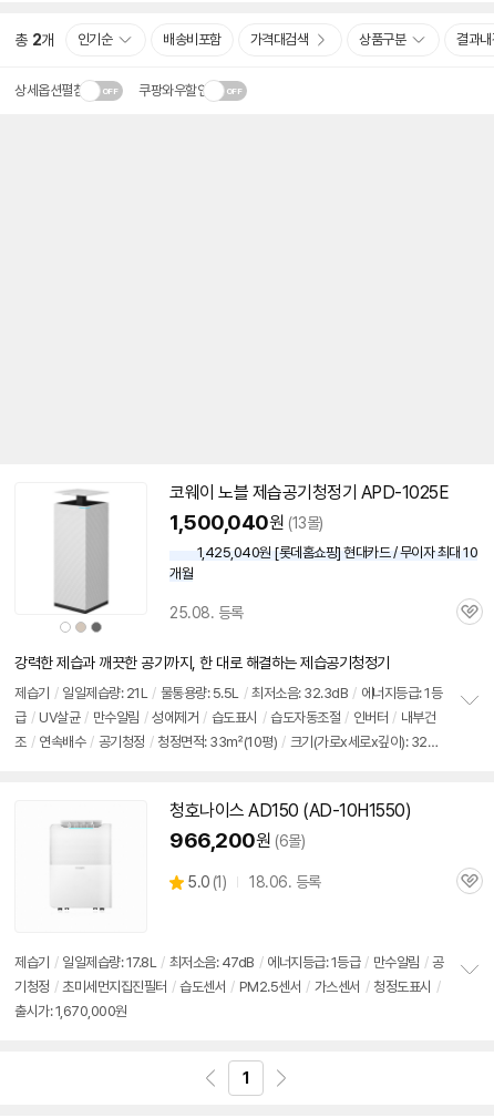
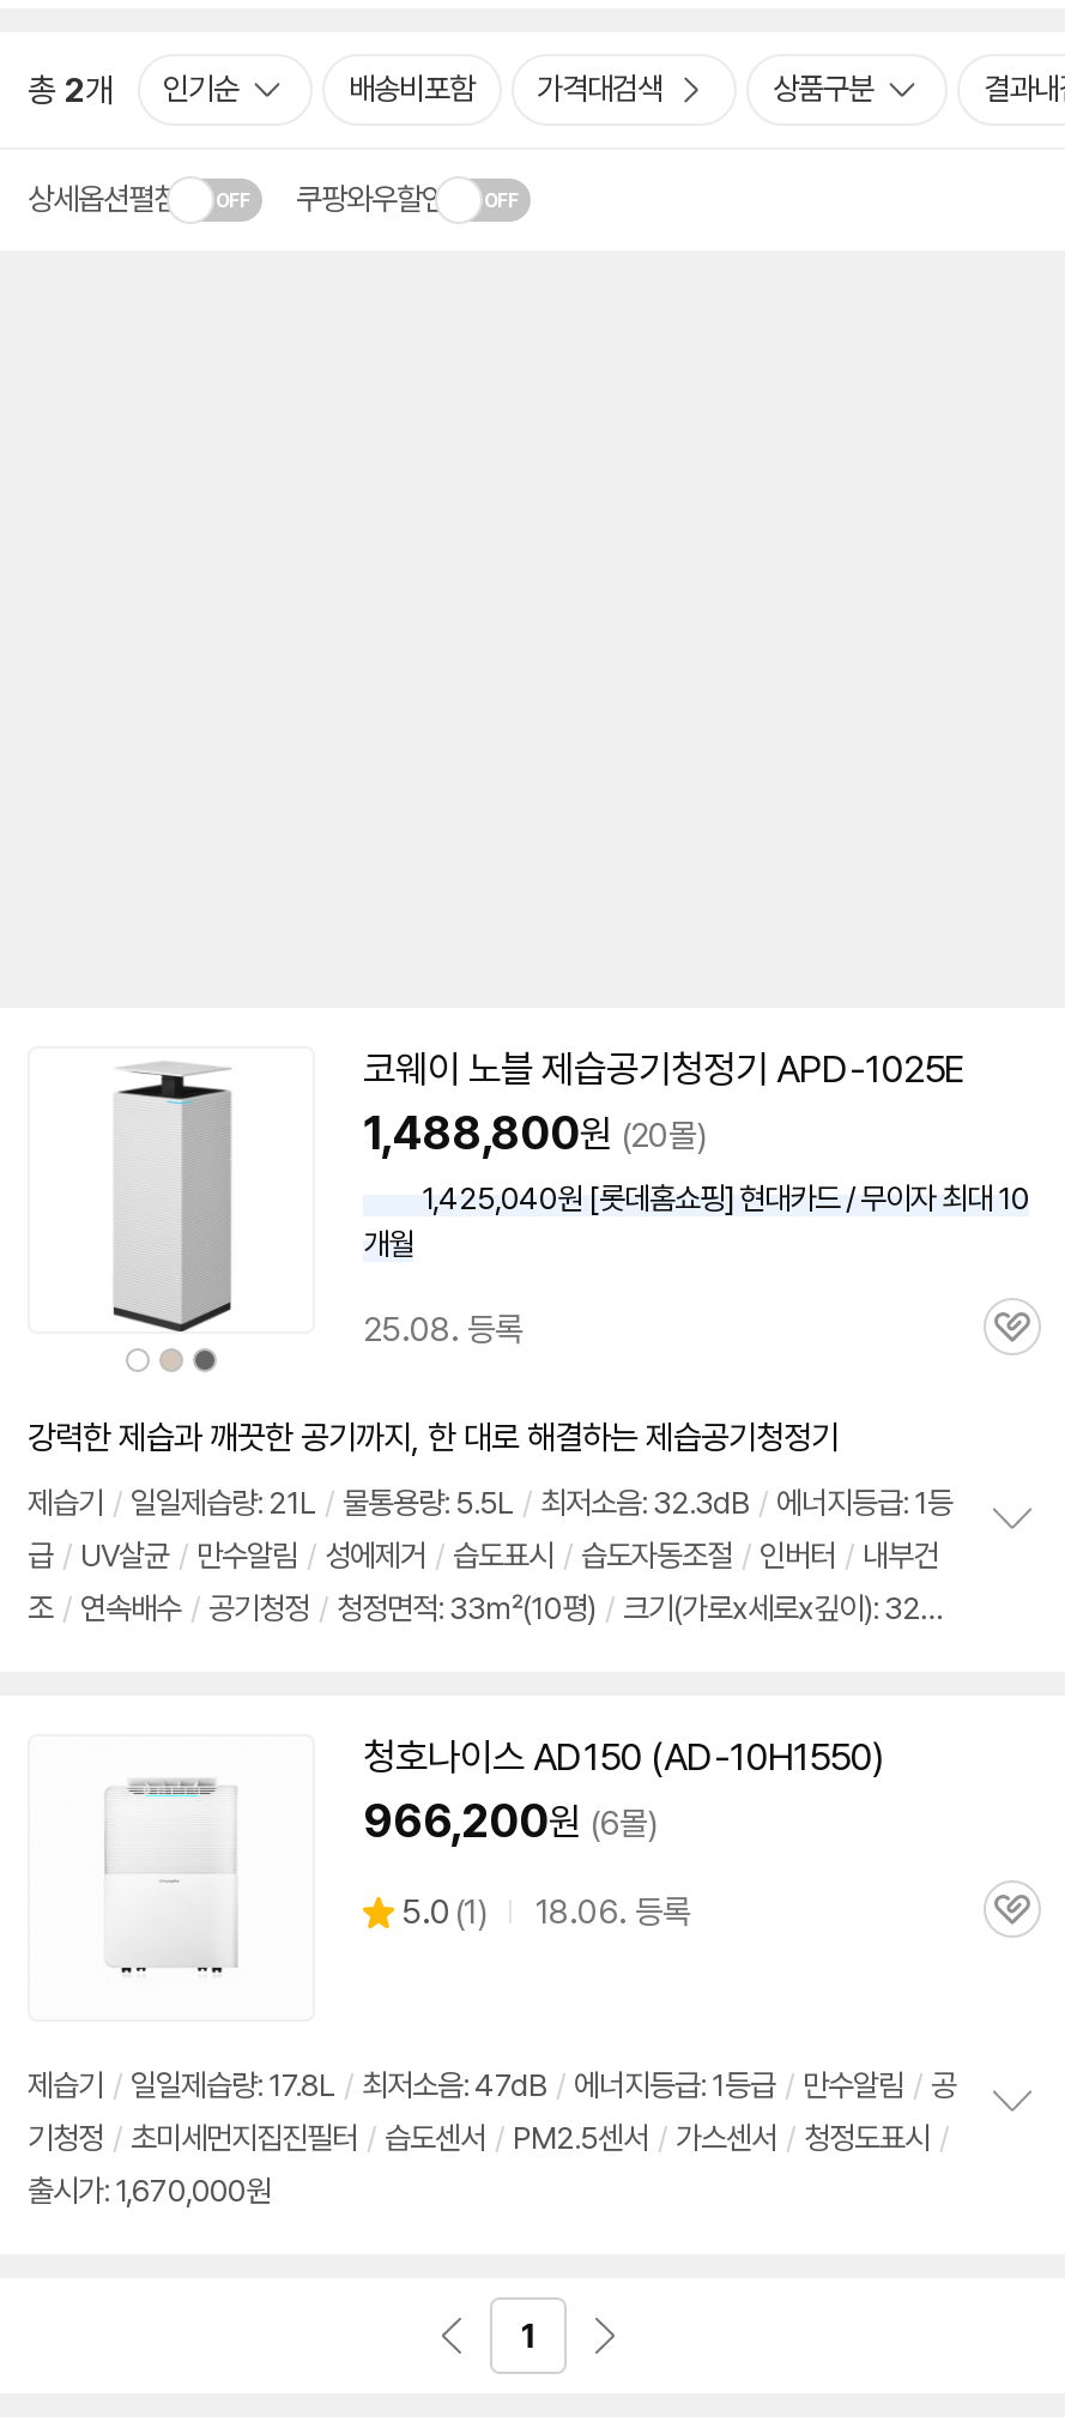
[169,510,323,535] 1,500,040원 (13몰) -> [363,1106,704,1161] 1,488,800원 (20몰)

